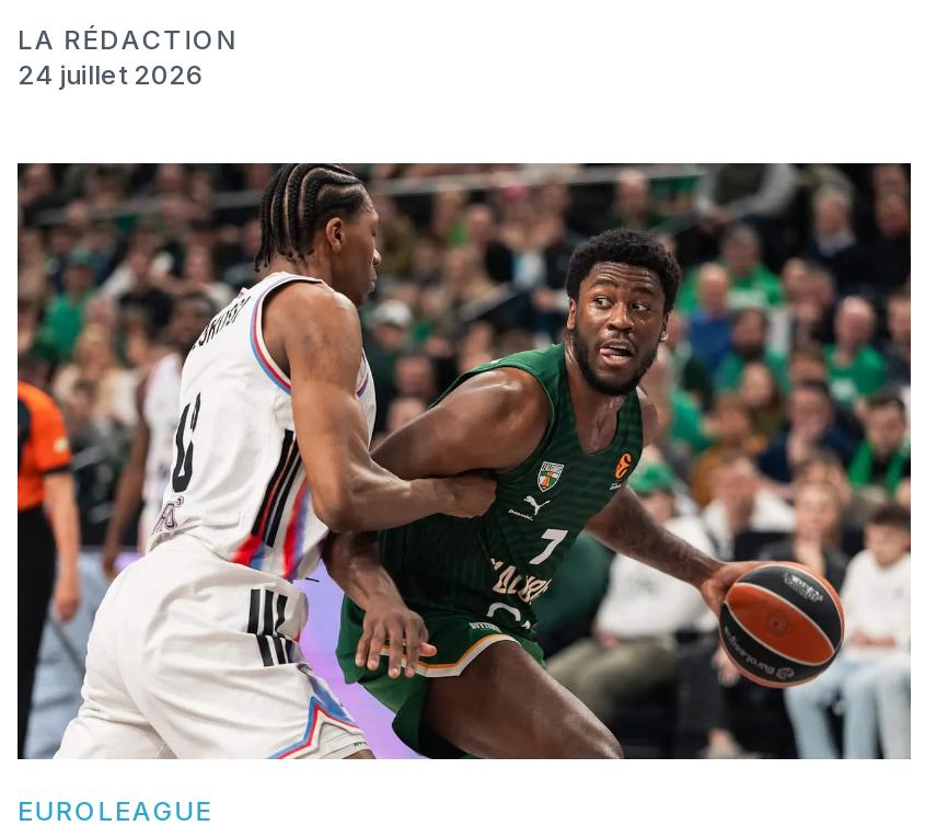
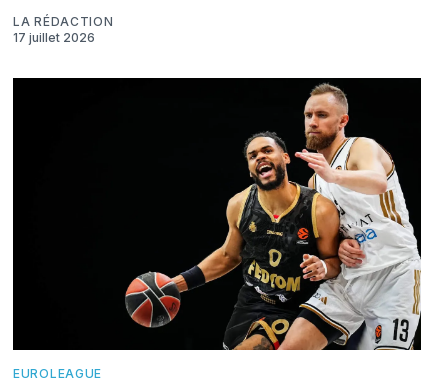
[18,58,204,90] 24 juillet 2026 -> [13,30,95,45] 17 juillet 2026
[15,161,913,761] [image] -> [12,77,422,351] [image]

